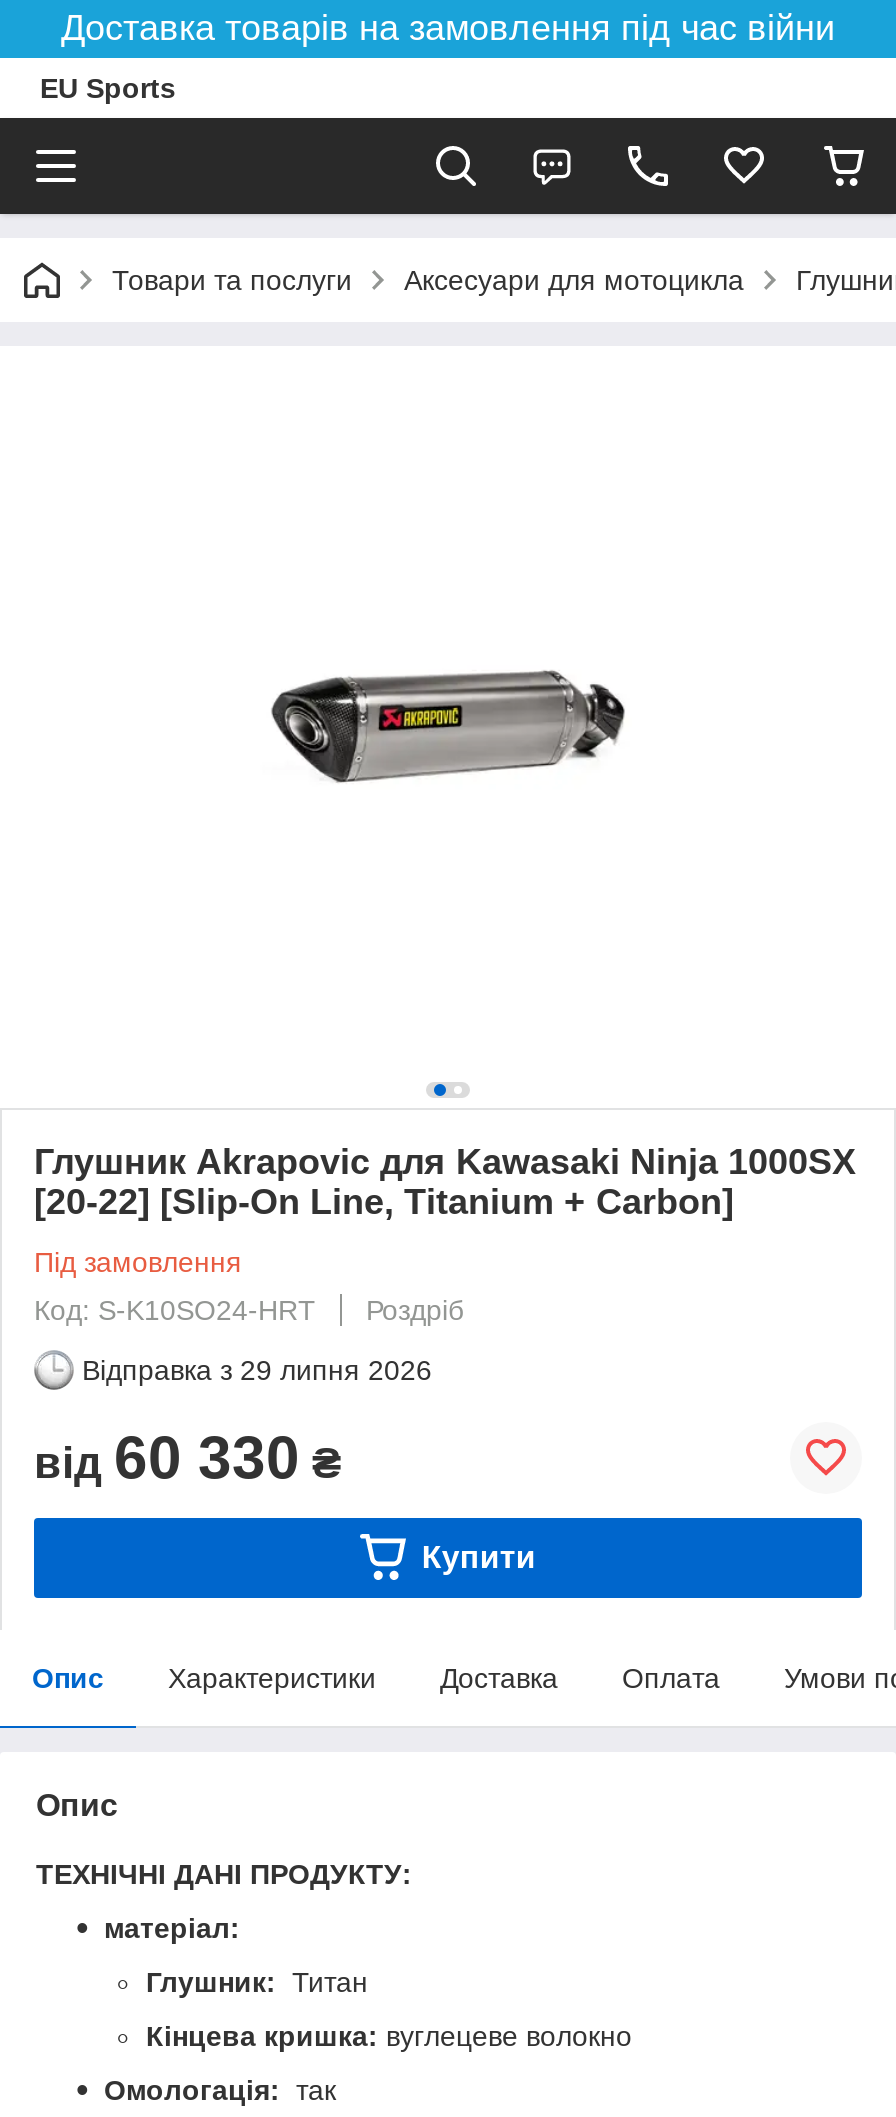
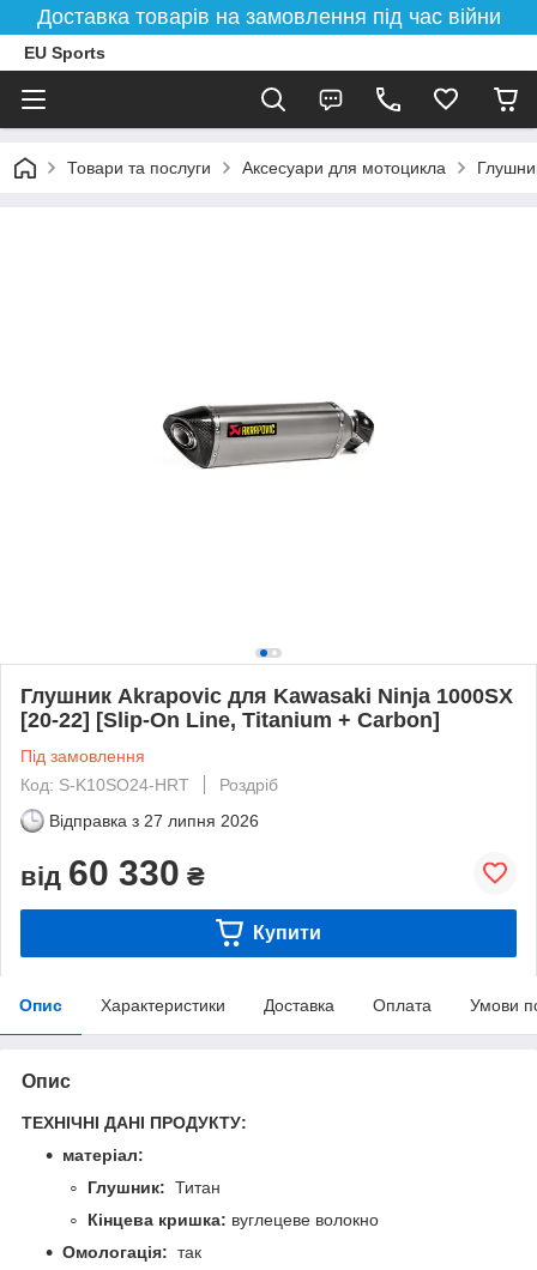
[82,1354,432,1386] Відправка з 29 липня 2026 -> [49,811,259,830] Відправка з 27 липня 2026

